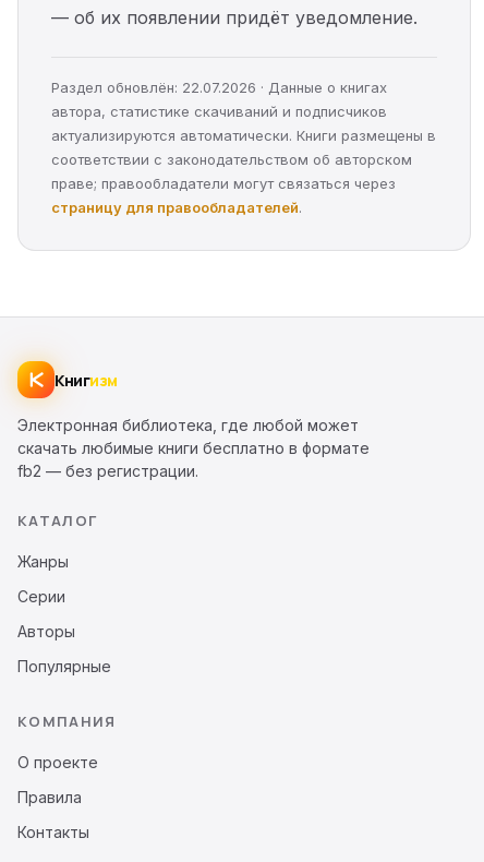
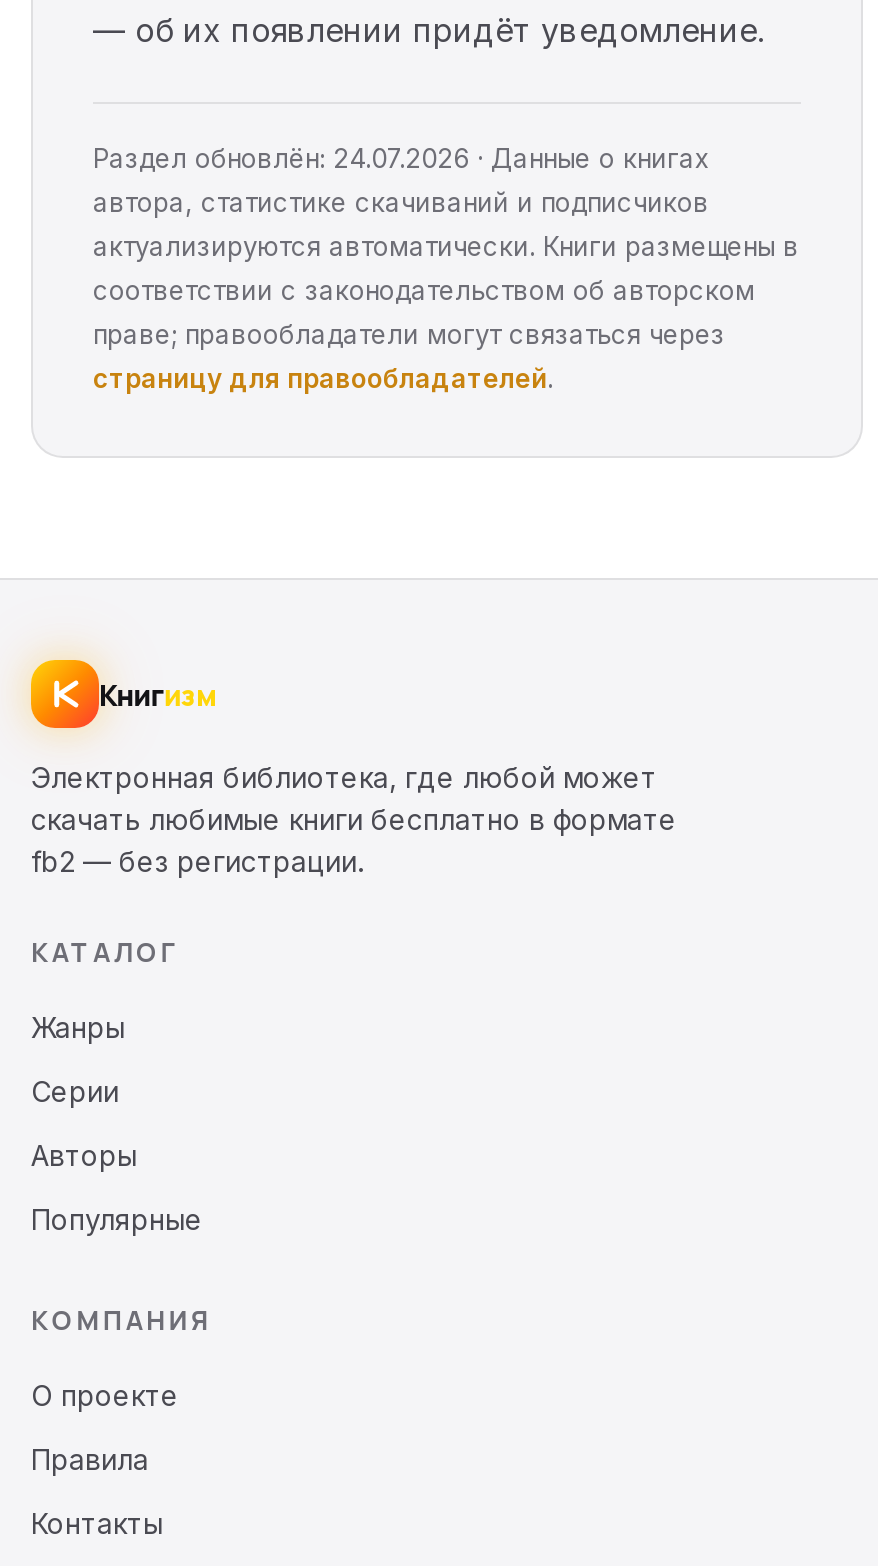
[51,79,387,96] Раздел обновлён: 22.07.2026 · Данные о книгах -> [93,142,709,174] Раздел обновлён: 24.07.2026 · Данные о книгах

